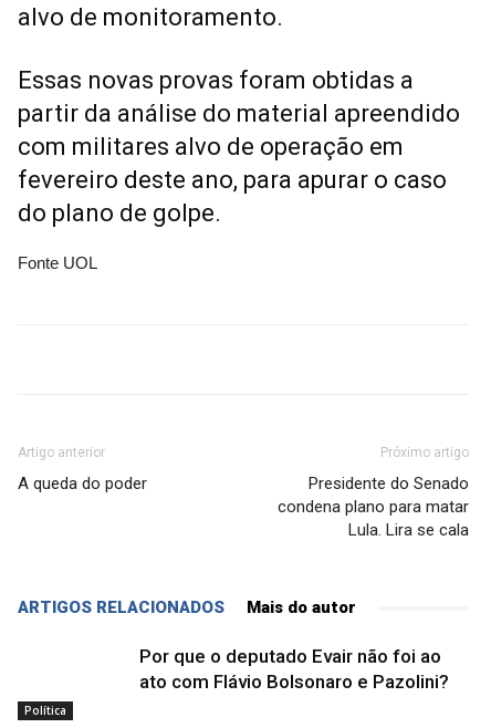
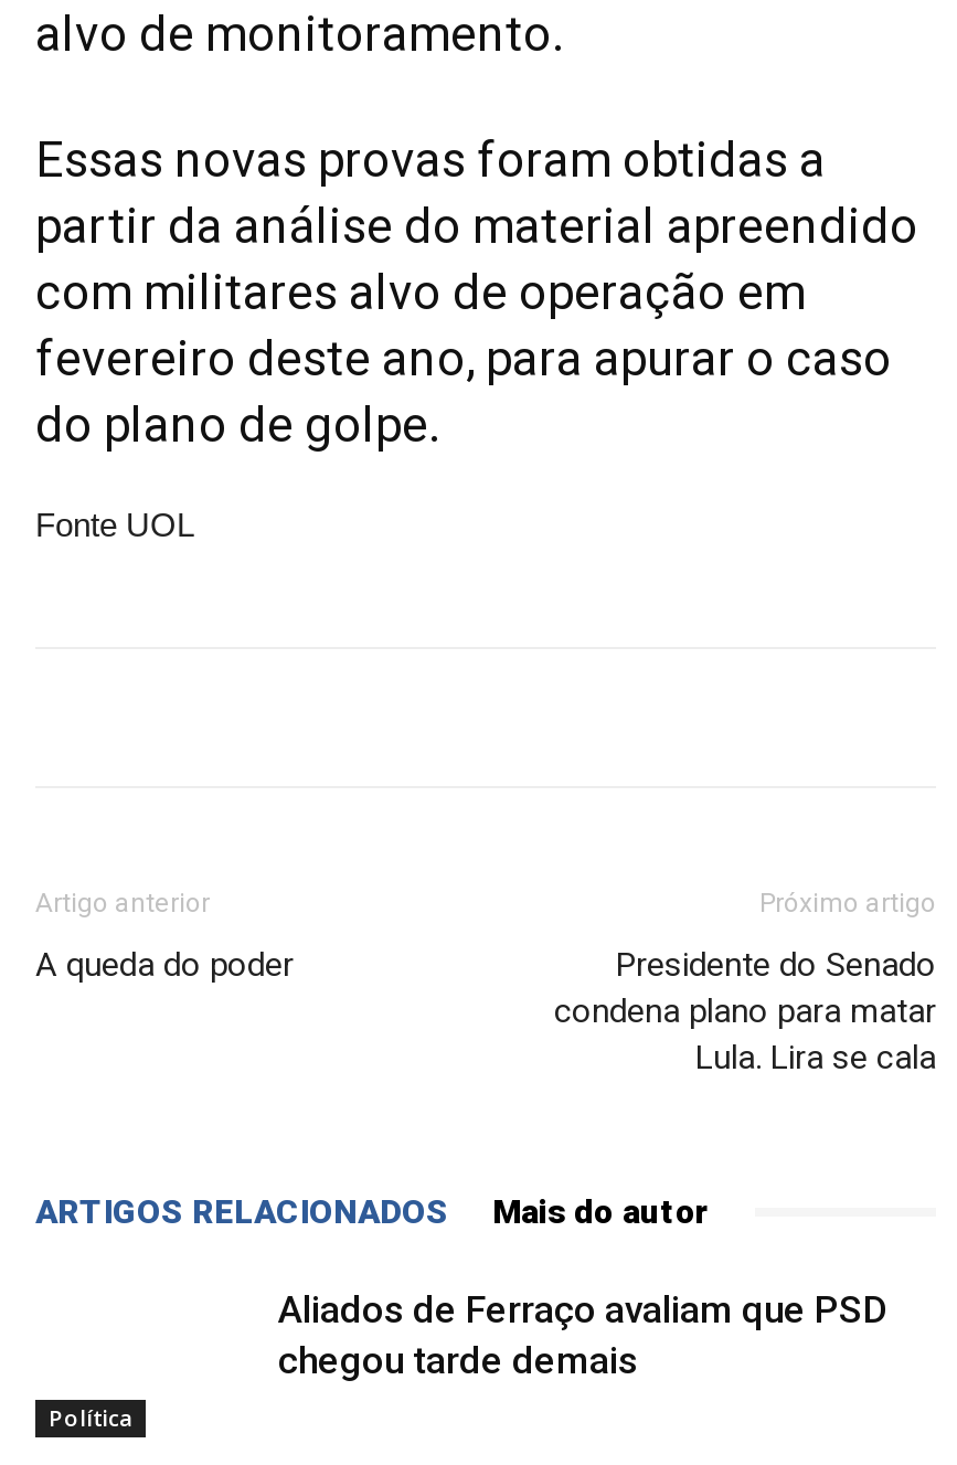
[139,645,449,693] Por que o deputado Evair não foi ao | ato com Flávio Bolsonaro e Pazolini? -> [278,1287,887,1382] Aliados de Ferraço avaliam que PSD | chegou tarde demais

